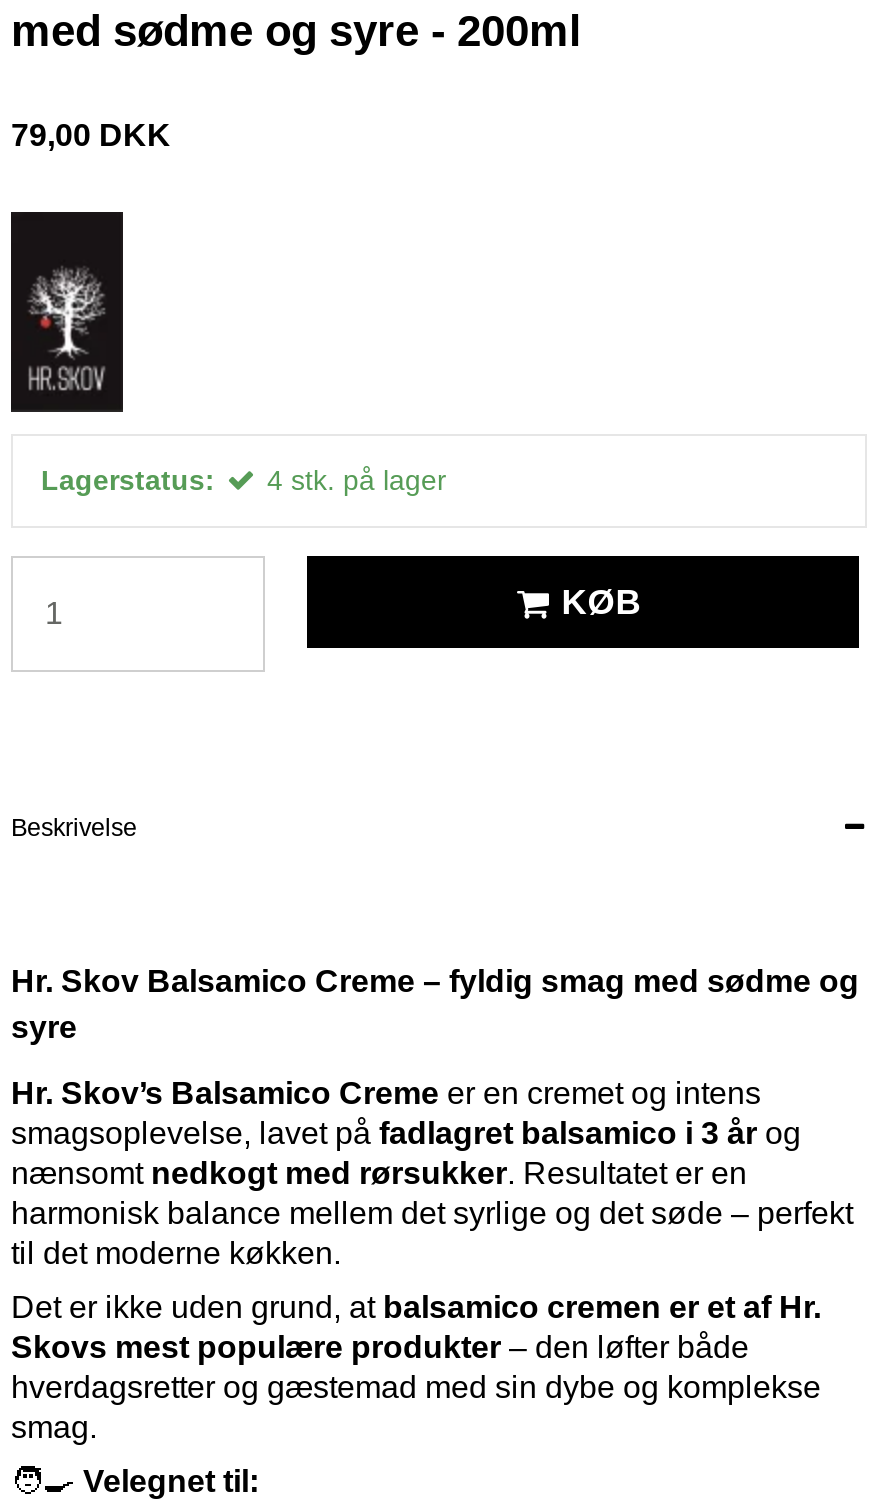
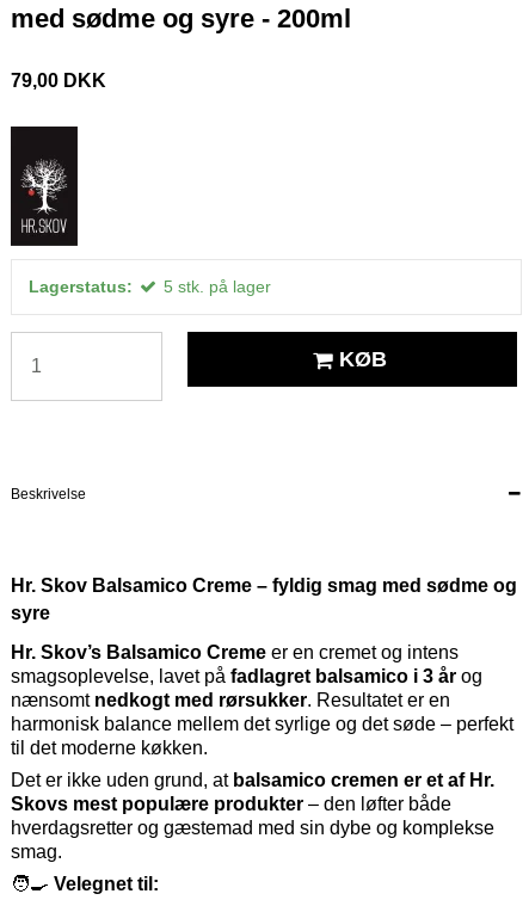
[41,464,447,496] Lagerstatus: 4 stk. på lager -> [29,277,271,296] Lagerstatus: 5 stk. på lager

